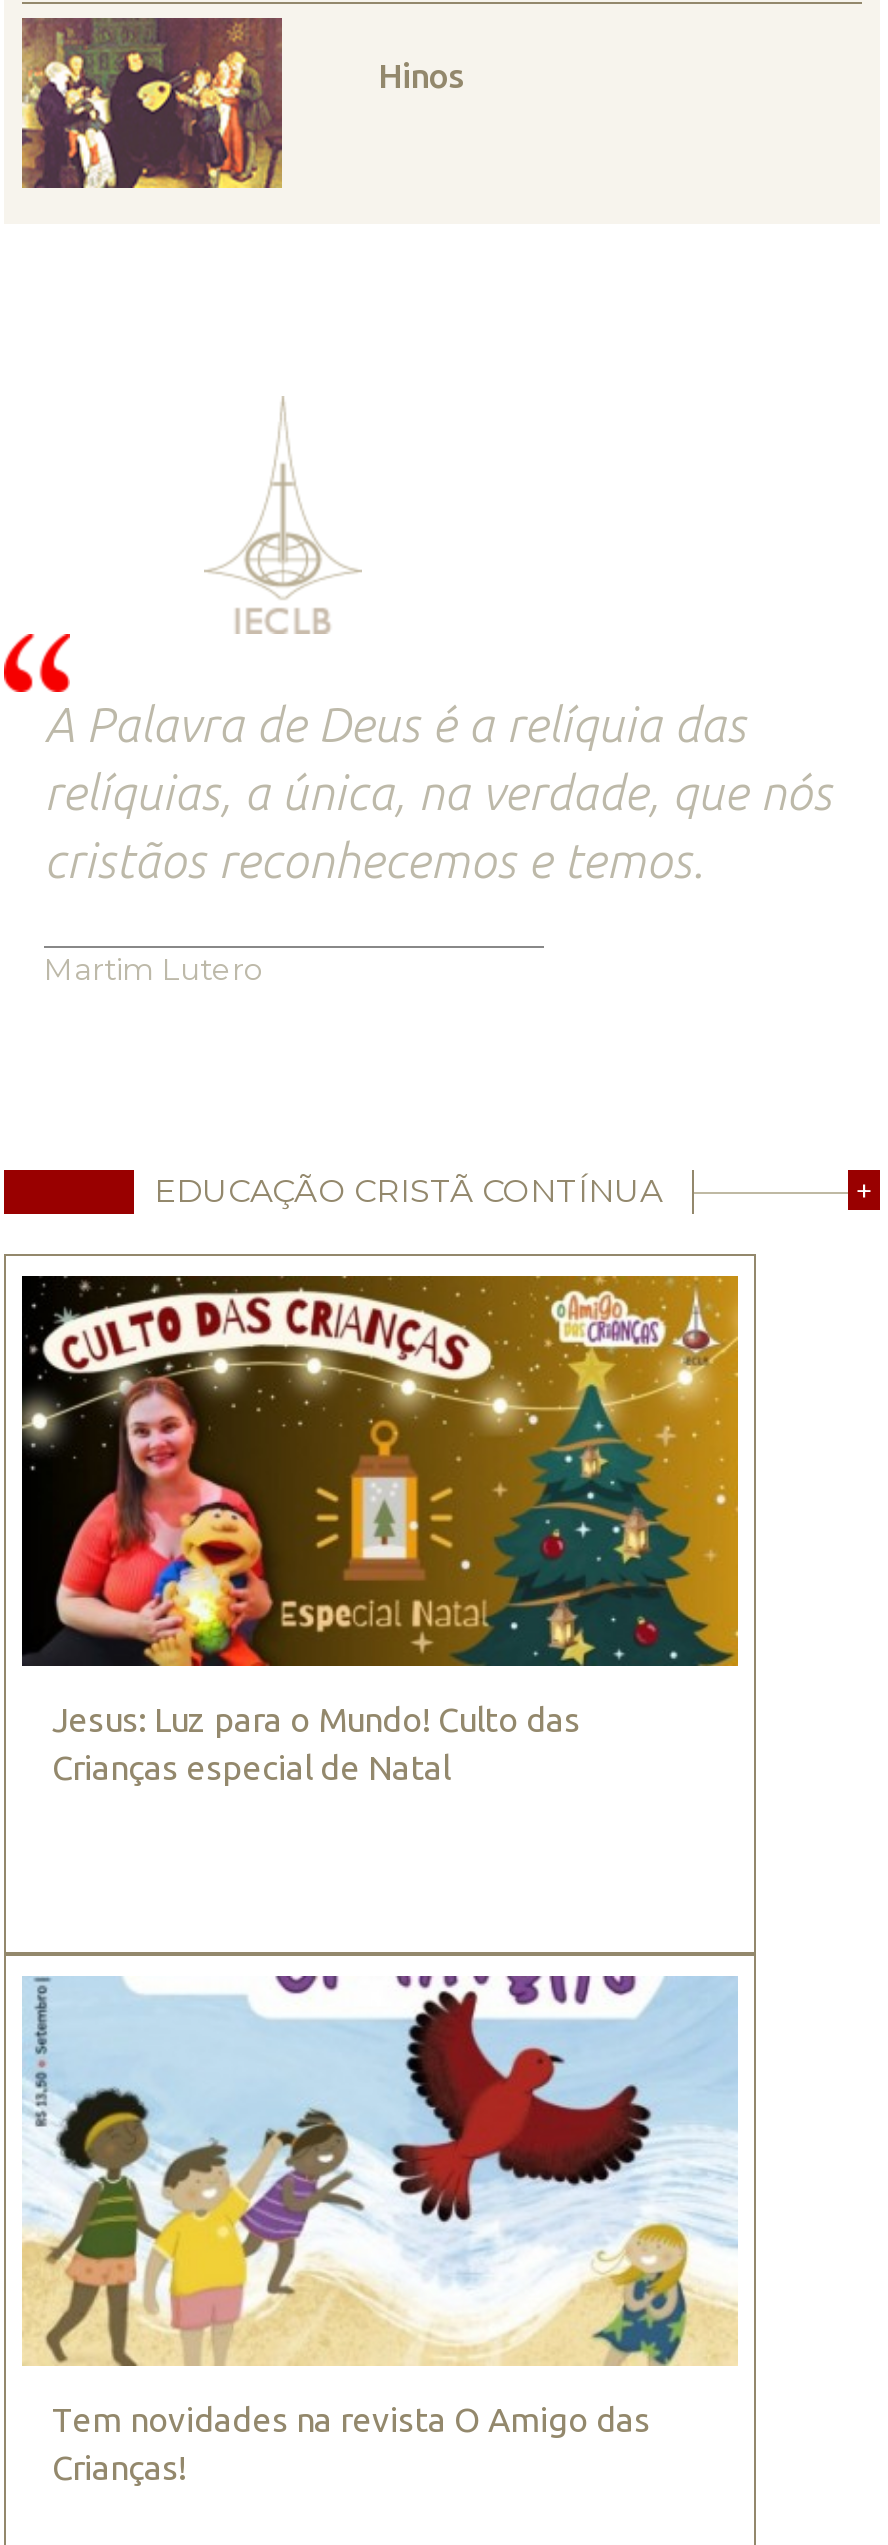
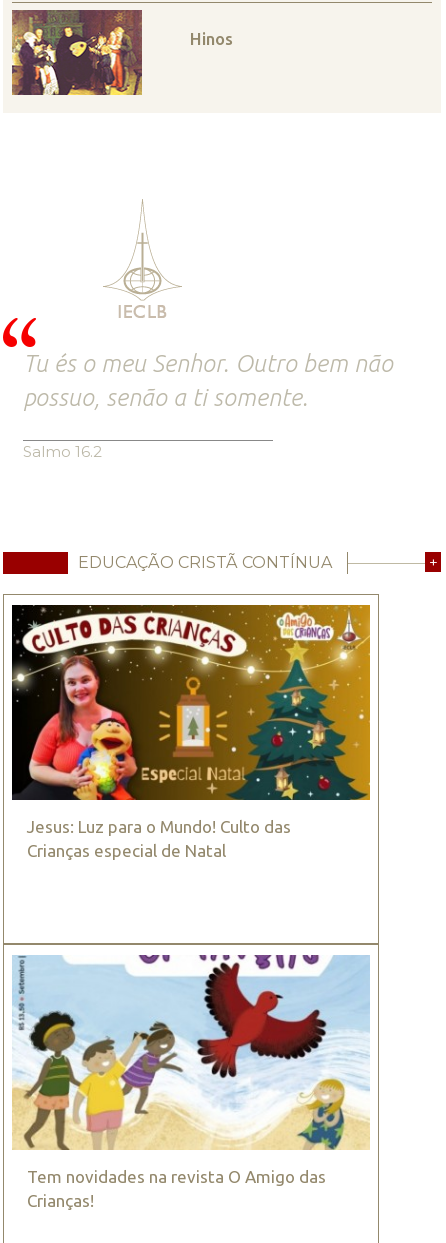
[44,698,832,888] A Palavra de Deus é a relíquia das | relíquias, a única, na verdade, que nós | cristãos reconhecemos e temos. -> [23,350,393,411] Tu és o meu Senhor. Outro bem não | possuo, senão a ti somente.
[44,950,264,988] Martim Lutero -> [23,442,102,461] Salmo 16.2

